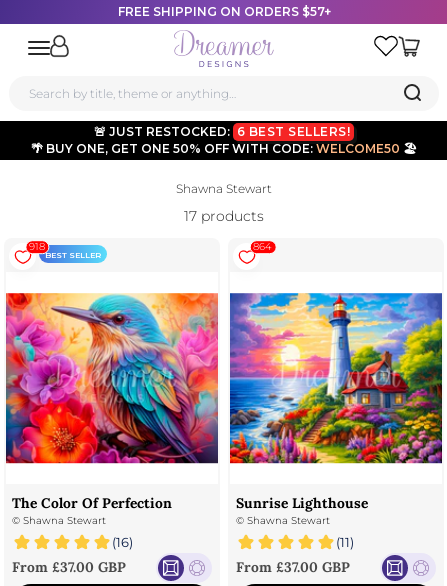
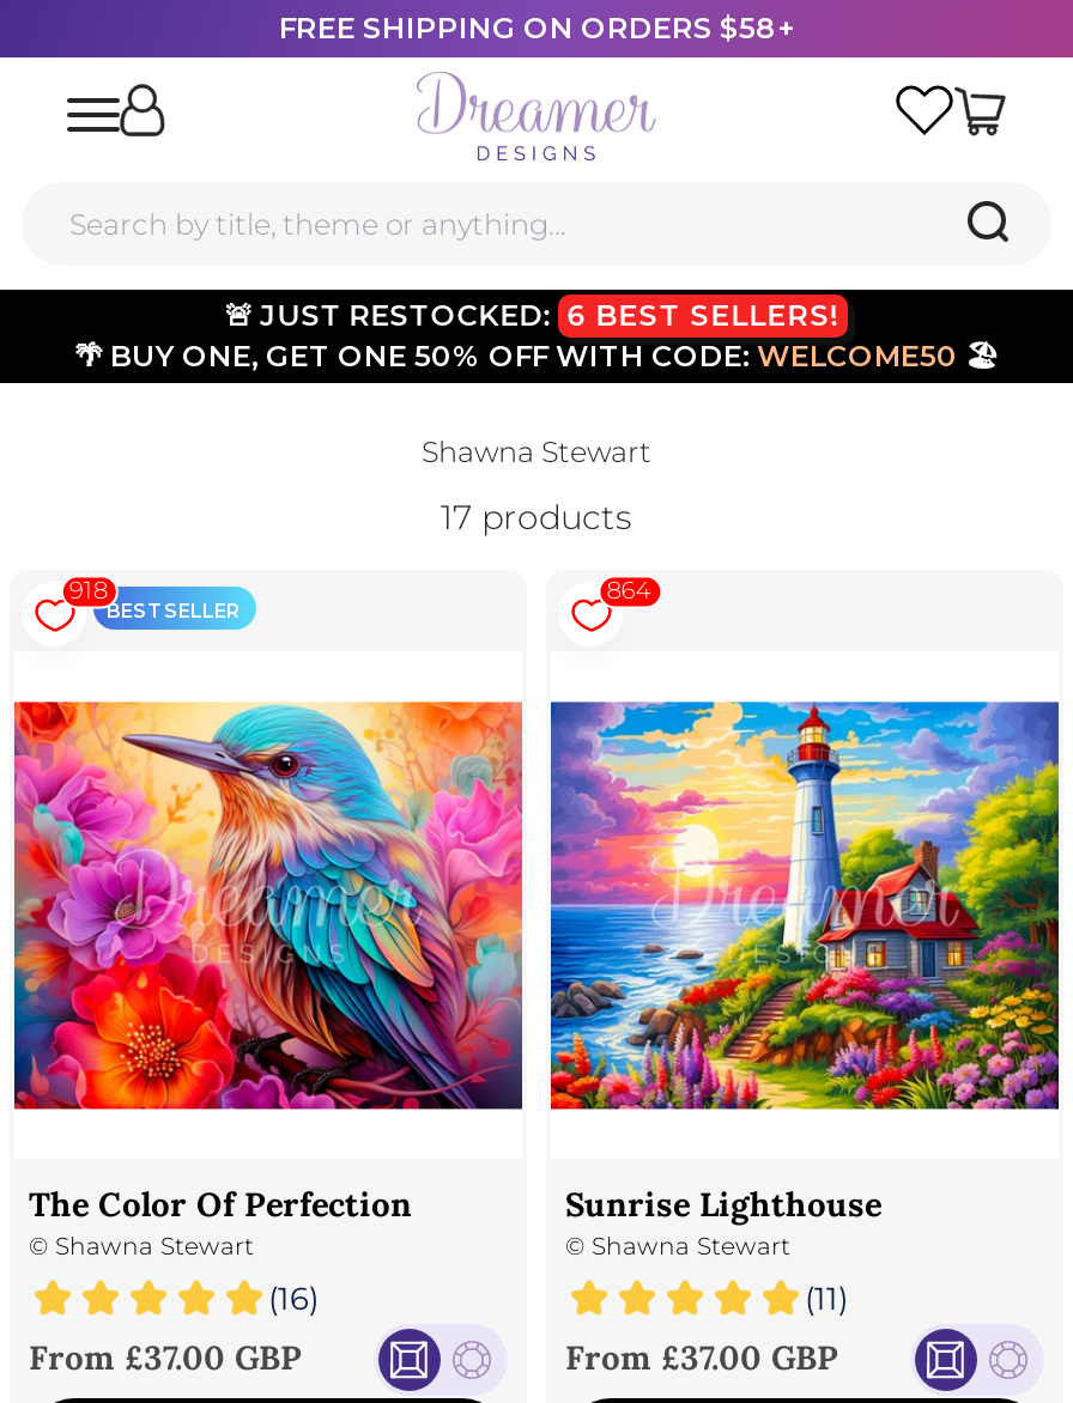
[117,4,330,19] FREE SHIPPING ON ORDERS $57+ -> [279,10,794,45] FREE SHIPPING ON ORDERS $58+

